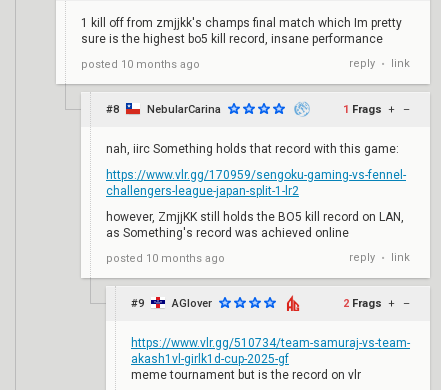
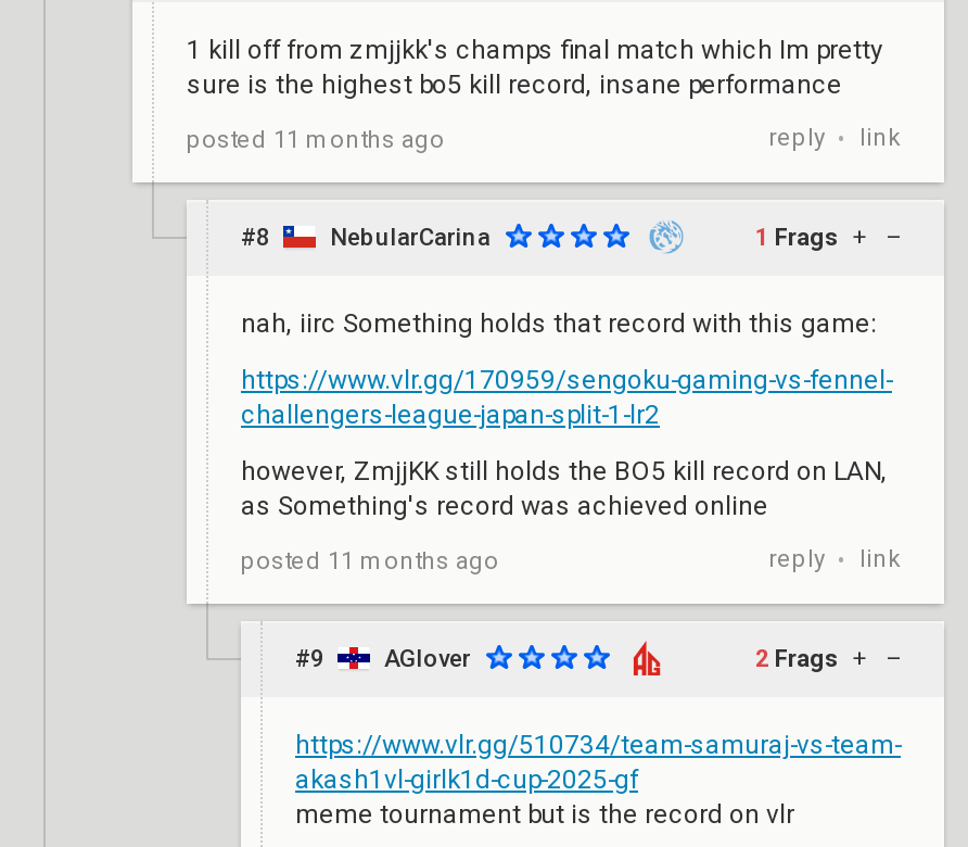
[81,57,200,70] posted 10 months ago -> [187,125,445,153] posted 11 months ago
[106,251,225,264] posted 10 months ago -> [241,546,499,574] posted 11 months ago

